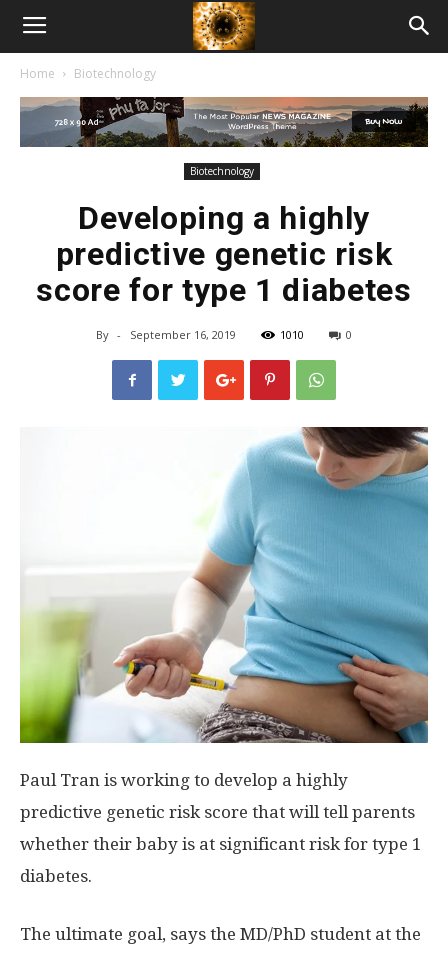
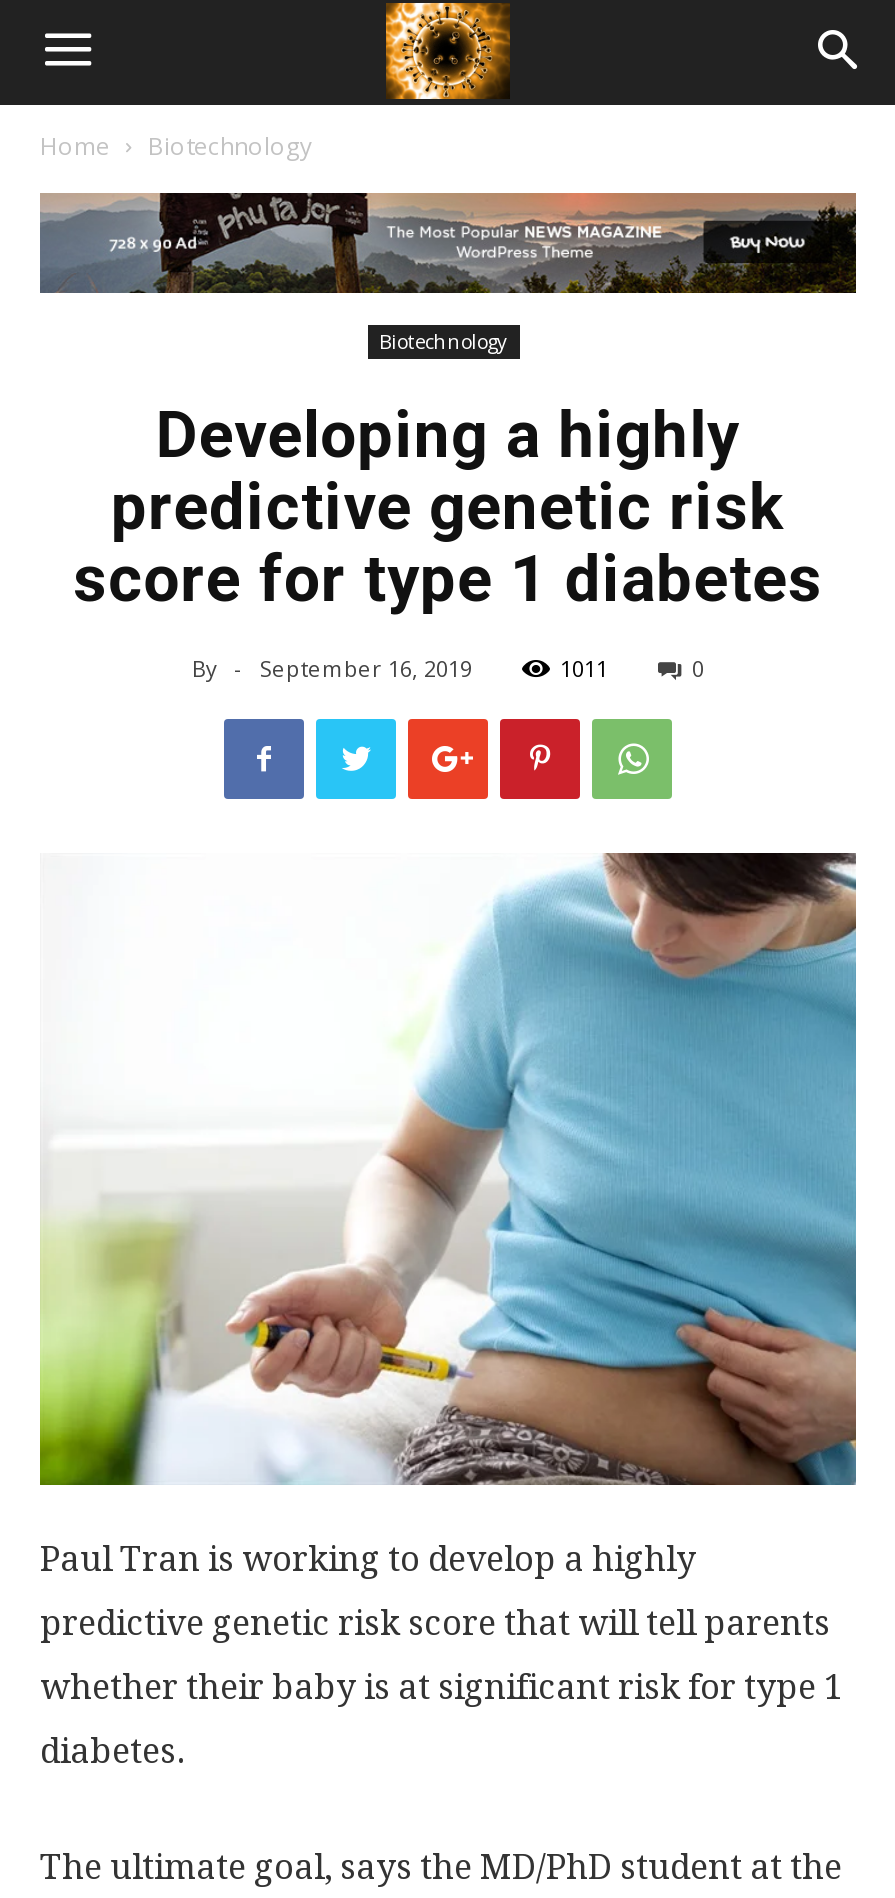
[280,327,304,342] 1010 -> [560,653,608,683] 1011

